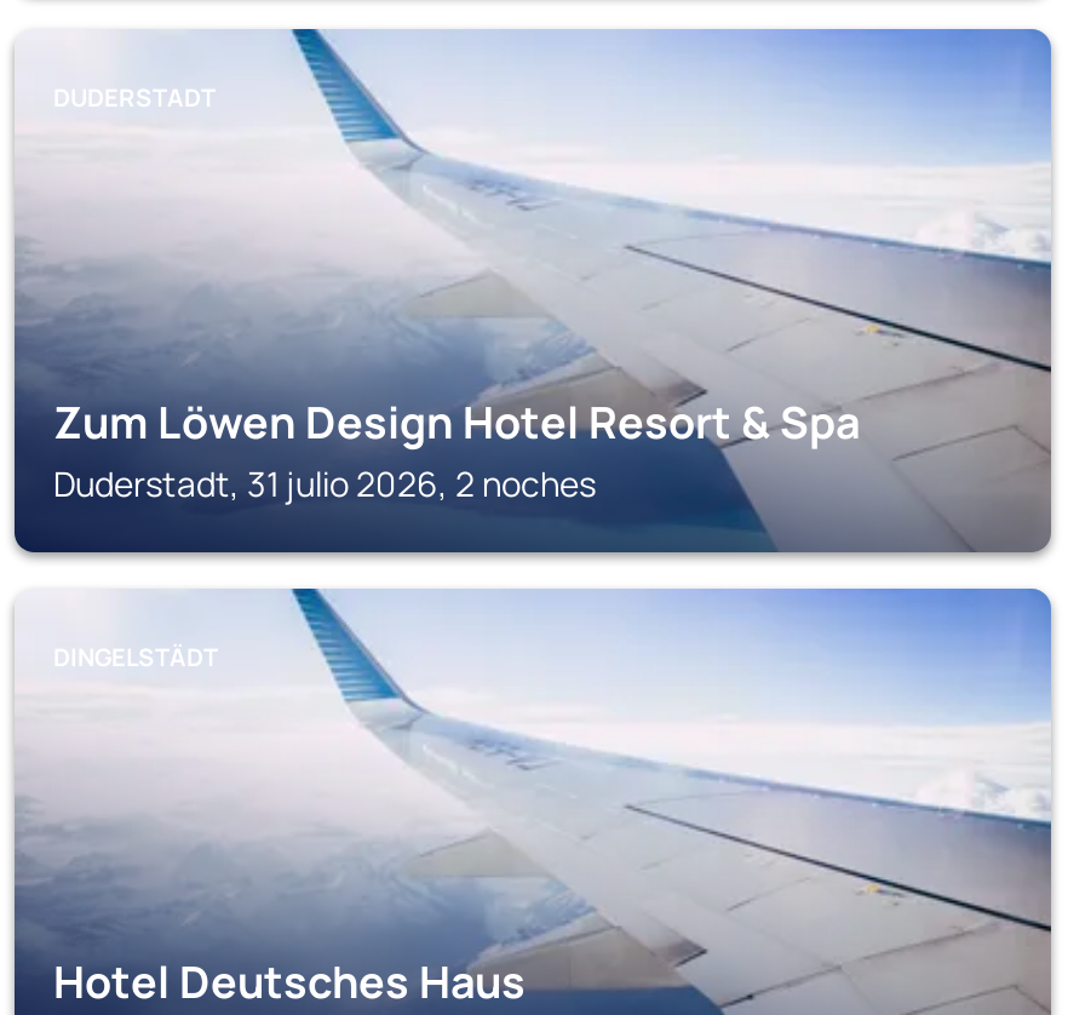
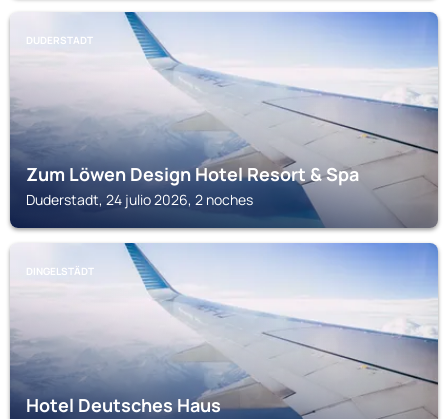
[53,460,596,506] Duderstadt, 31 julio 2026, 2 noches -> [26,190,253,209] Duderstadt, 24 julio 2026, 2 noches

